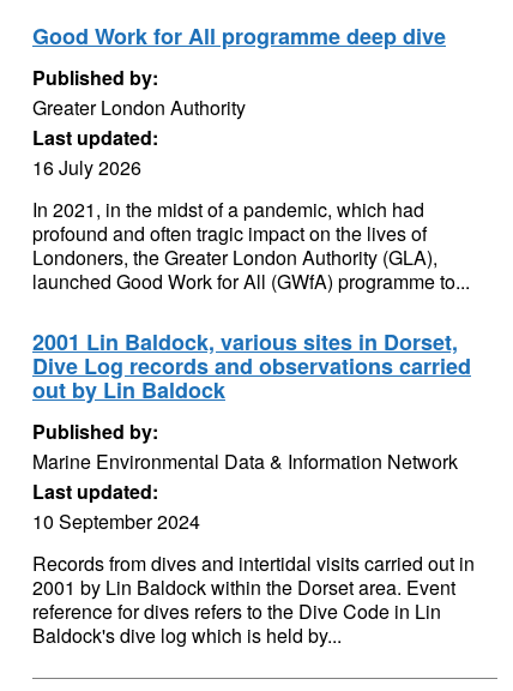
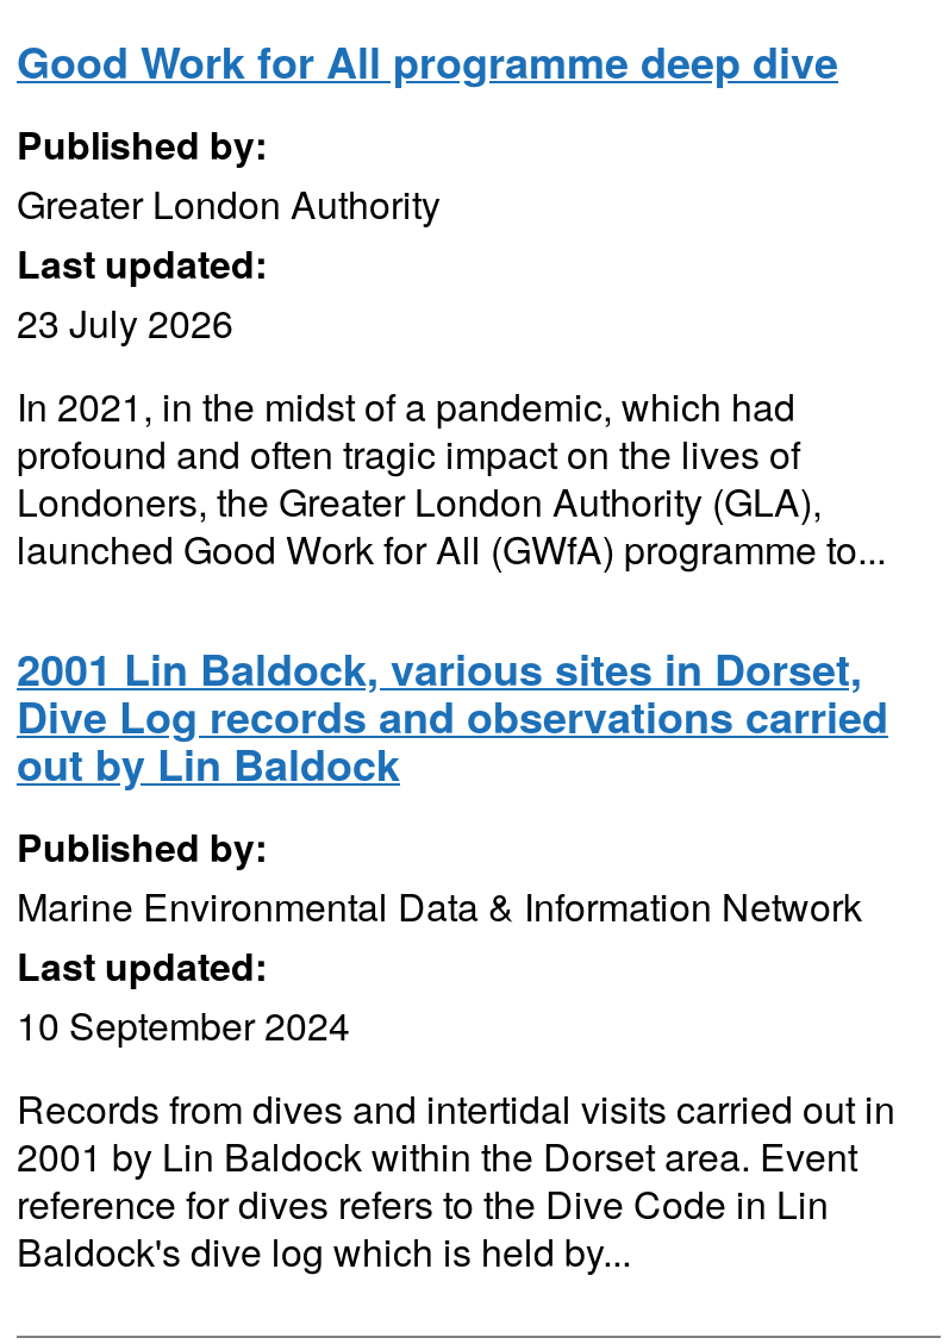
[32,154,141,181] 16 July 2026 -> [17,295,233,350] 23 July 2026

